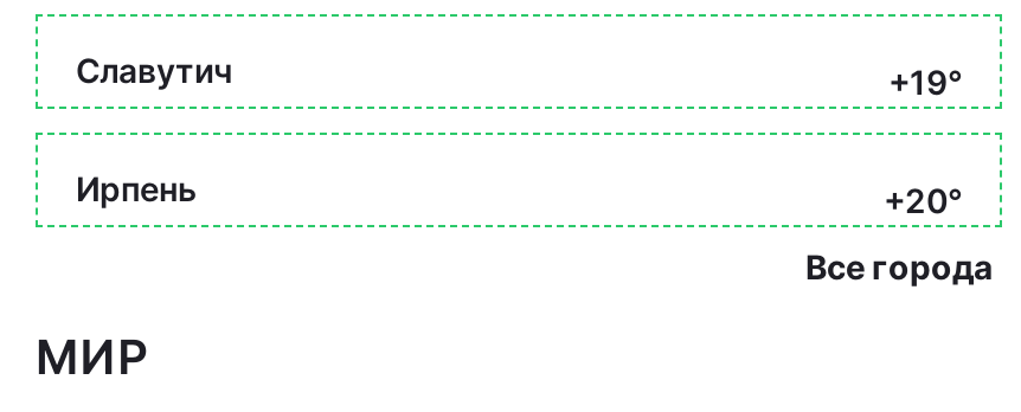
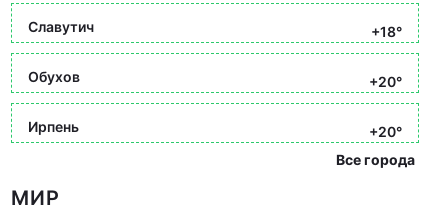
[888,62,962,102] +19° -> [28,23,402,90] +18° | Обухов | +20°

